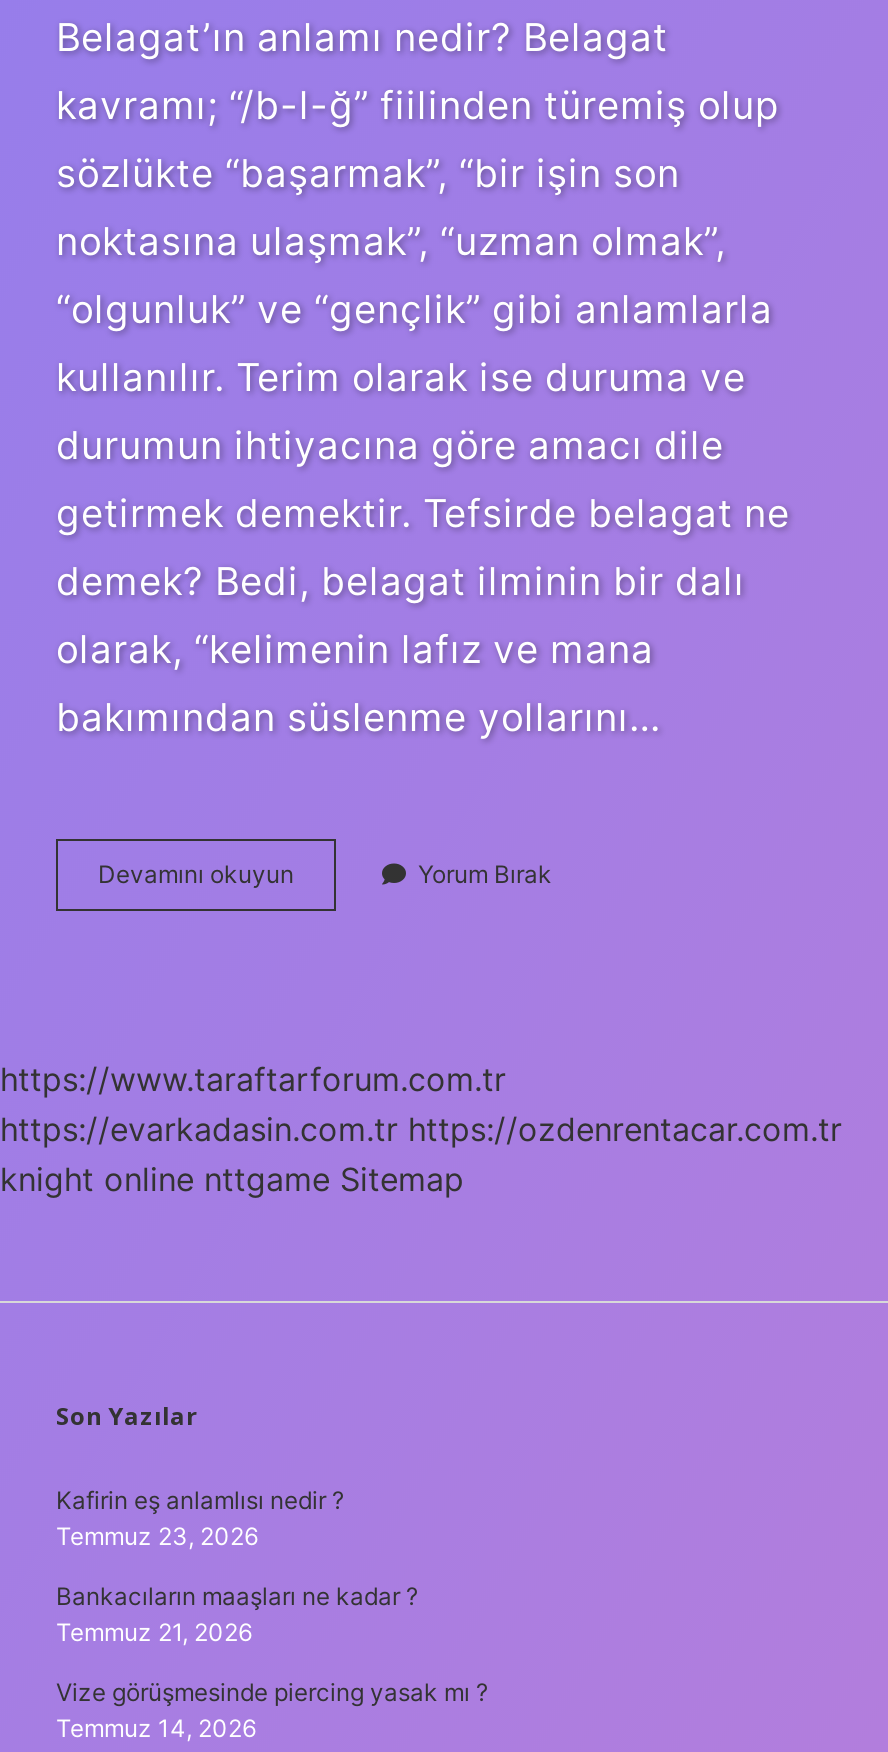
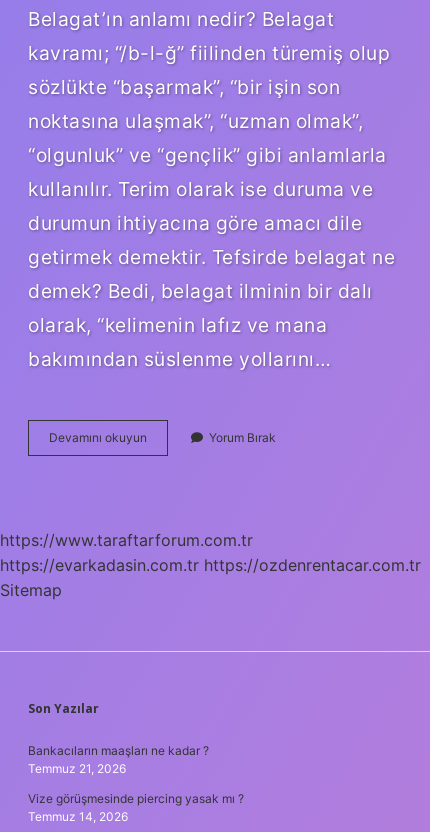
[0,1159,464,1199] knight online nttgame Sitemap -> [0,580,62,600] Sitemap
[56,1485,344,1551] Kafirin eş anlamlısı nedir ? | Temmuz 23, 2026 -> none

